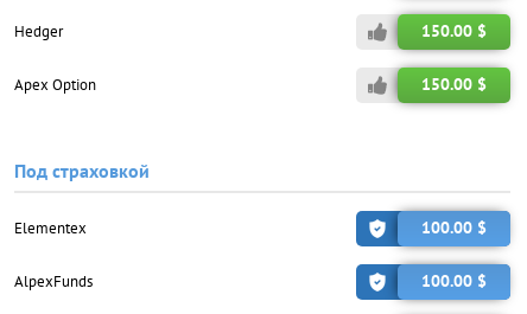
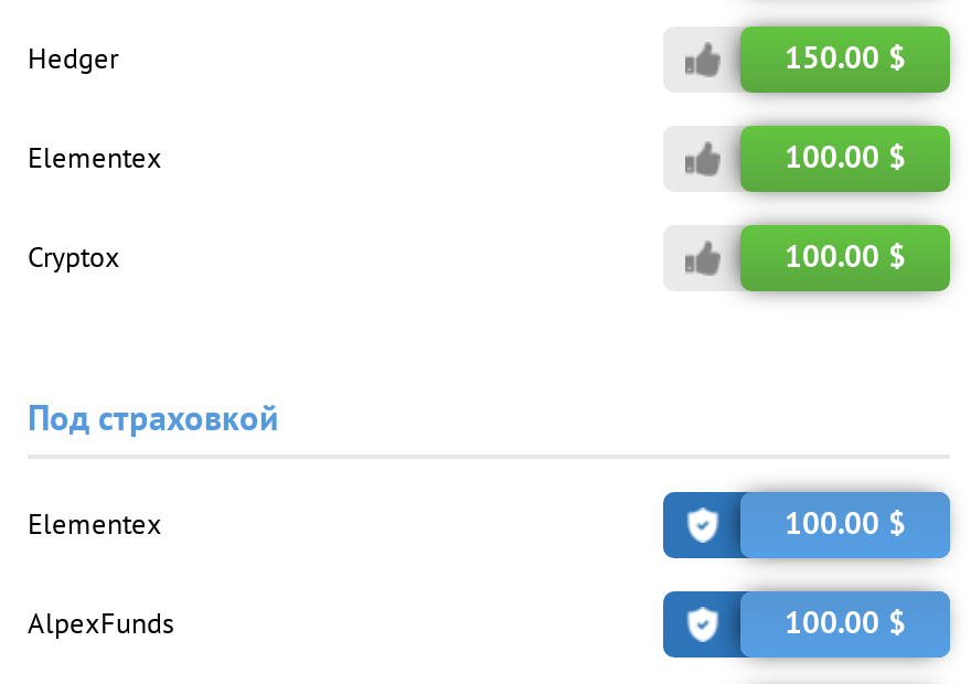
[14,74,487,95] Apex Option | 150.00 $ -> [28,137,906,276] Elementex | 100.00 $ | Cryptox | 100.00 $

